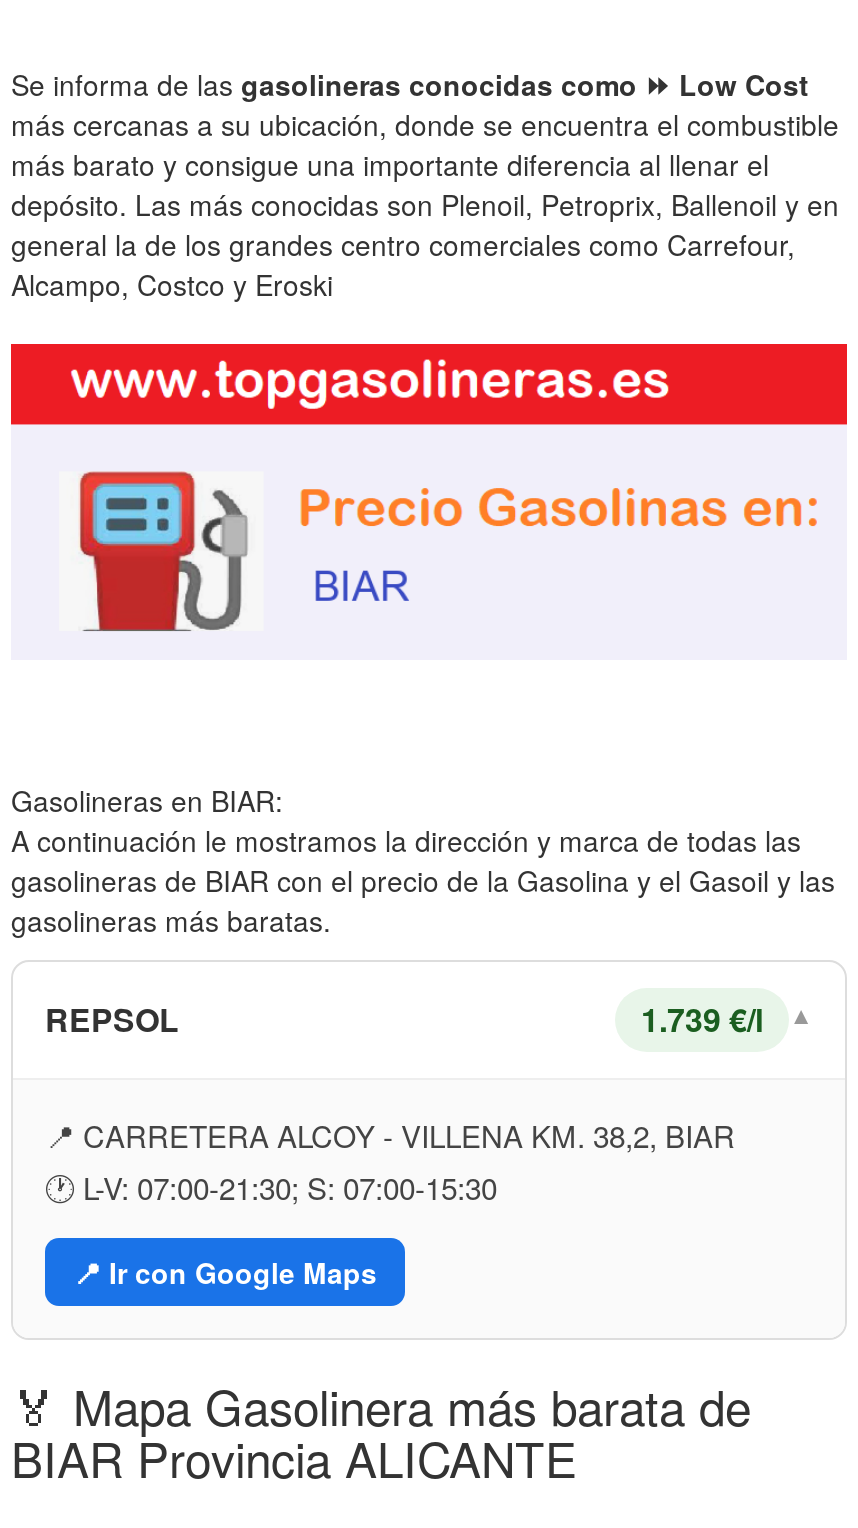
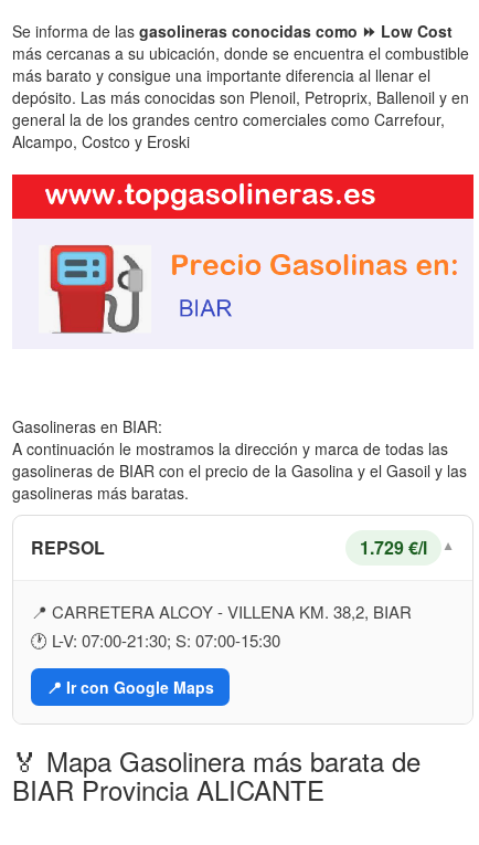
[641,996,763,1042] 1.739 €/l -> [360,535,427,560] 1.729 €/l

